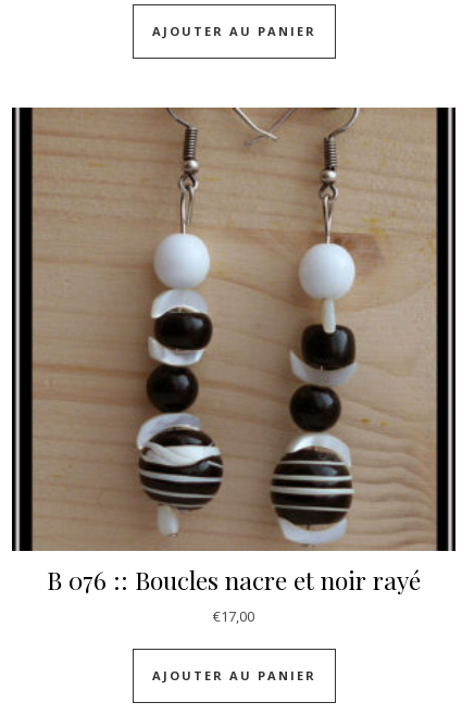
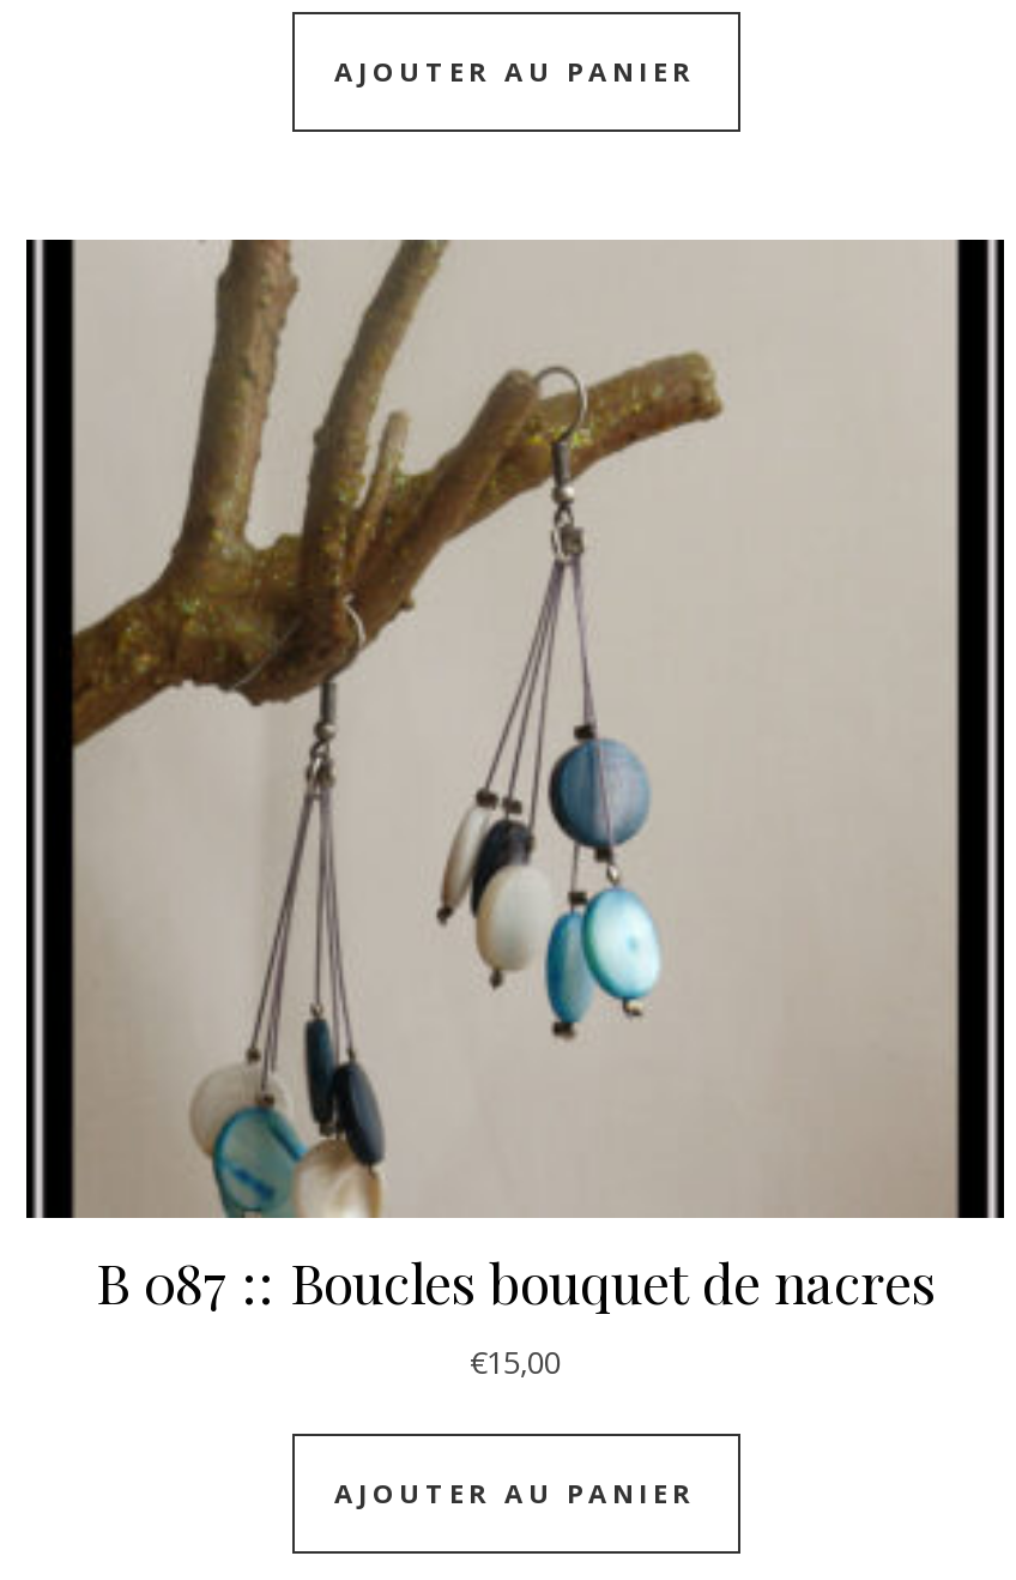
[32,108,438,626] [image] | B 076 :: Boucles nacre et noir rayé | €17,00 -> [72,240,963,1383] [image] | B 087 :: Boucles bouquet de nacres | €15,00

